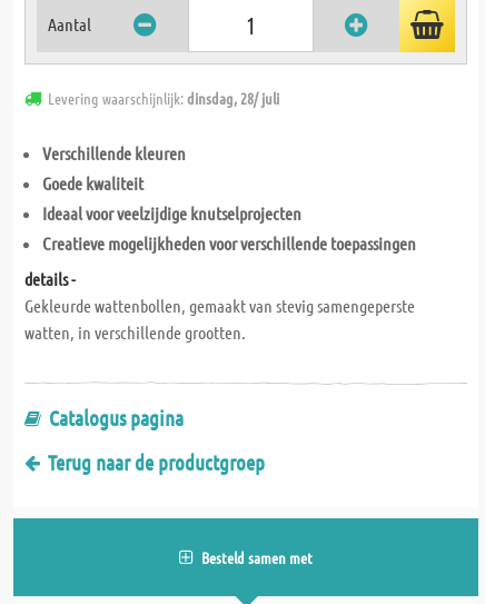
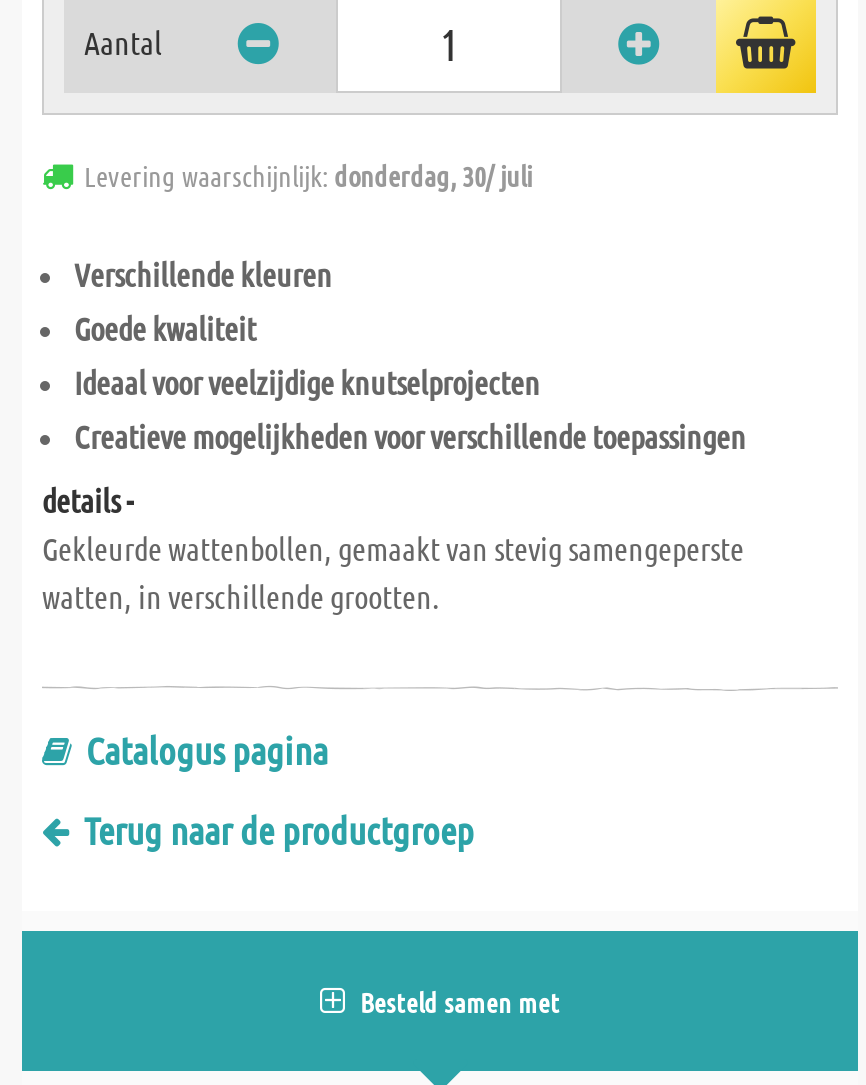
[48,88,279,108] Levering waarschijnlijk: dinsdag, 28/ juli -> [84,157,532,193] Levering waarschijnlijk: donderdag, 30/ juli

